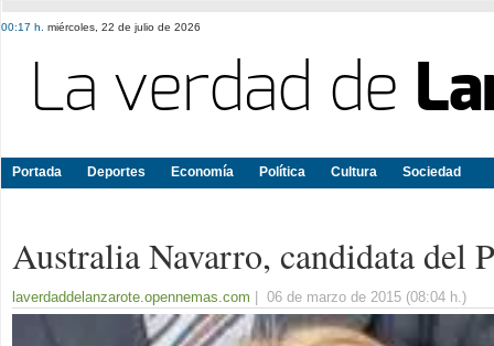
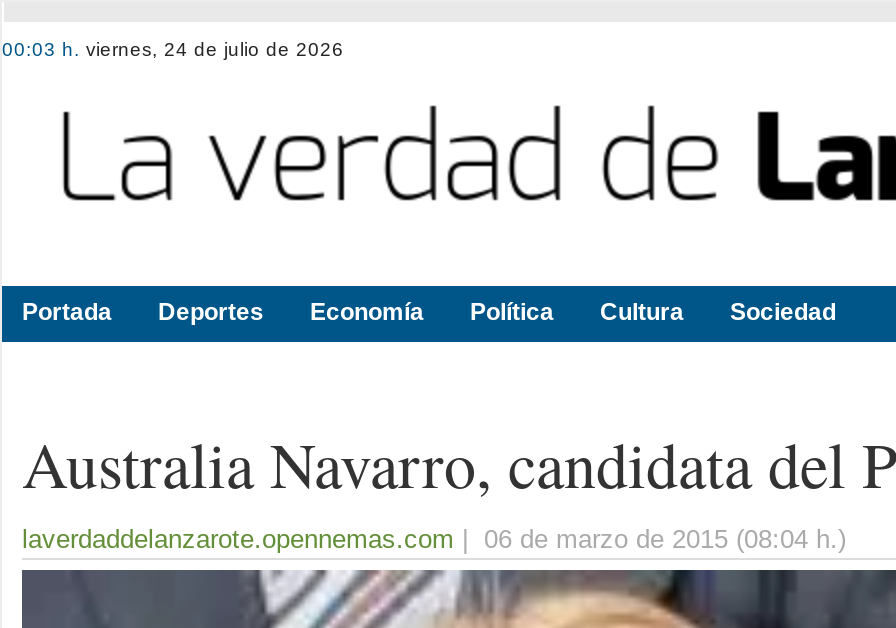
[1,21,201,33] 00:17 h. miércoles, 22 de julio de 2026 -> [2,38,344,60] 00:03 h. viernes, 24 de julio de 2026

